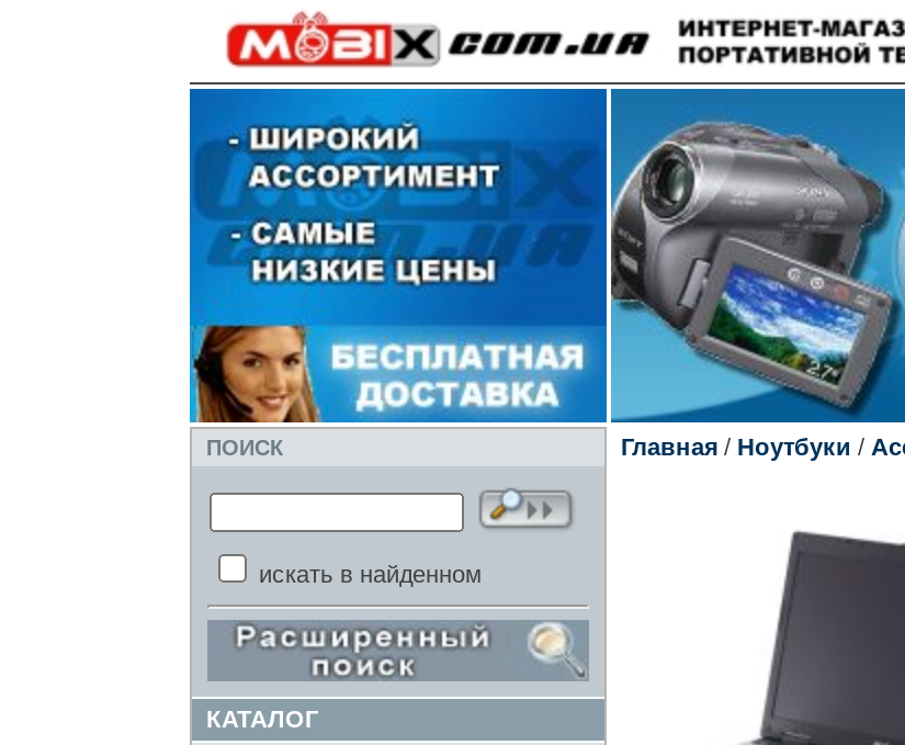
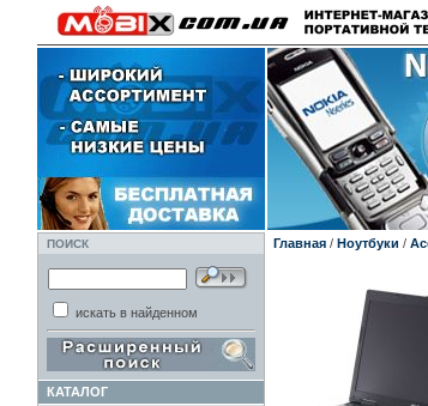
[609,87,898,425] [image] -> [266,47,424,231] [image]

